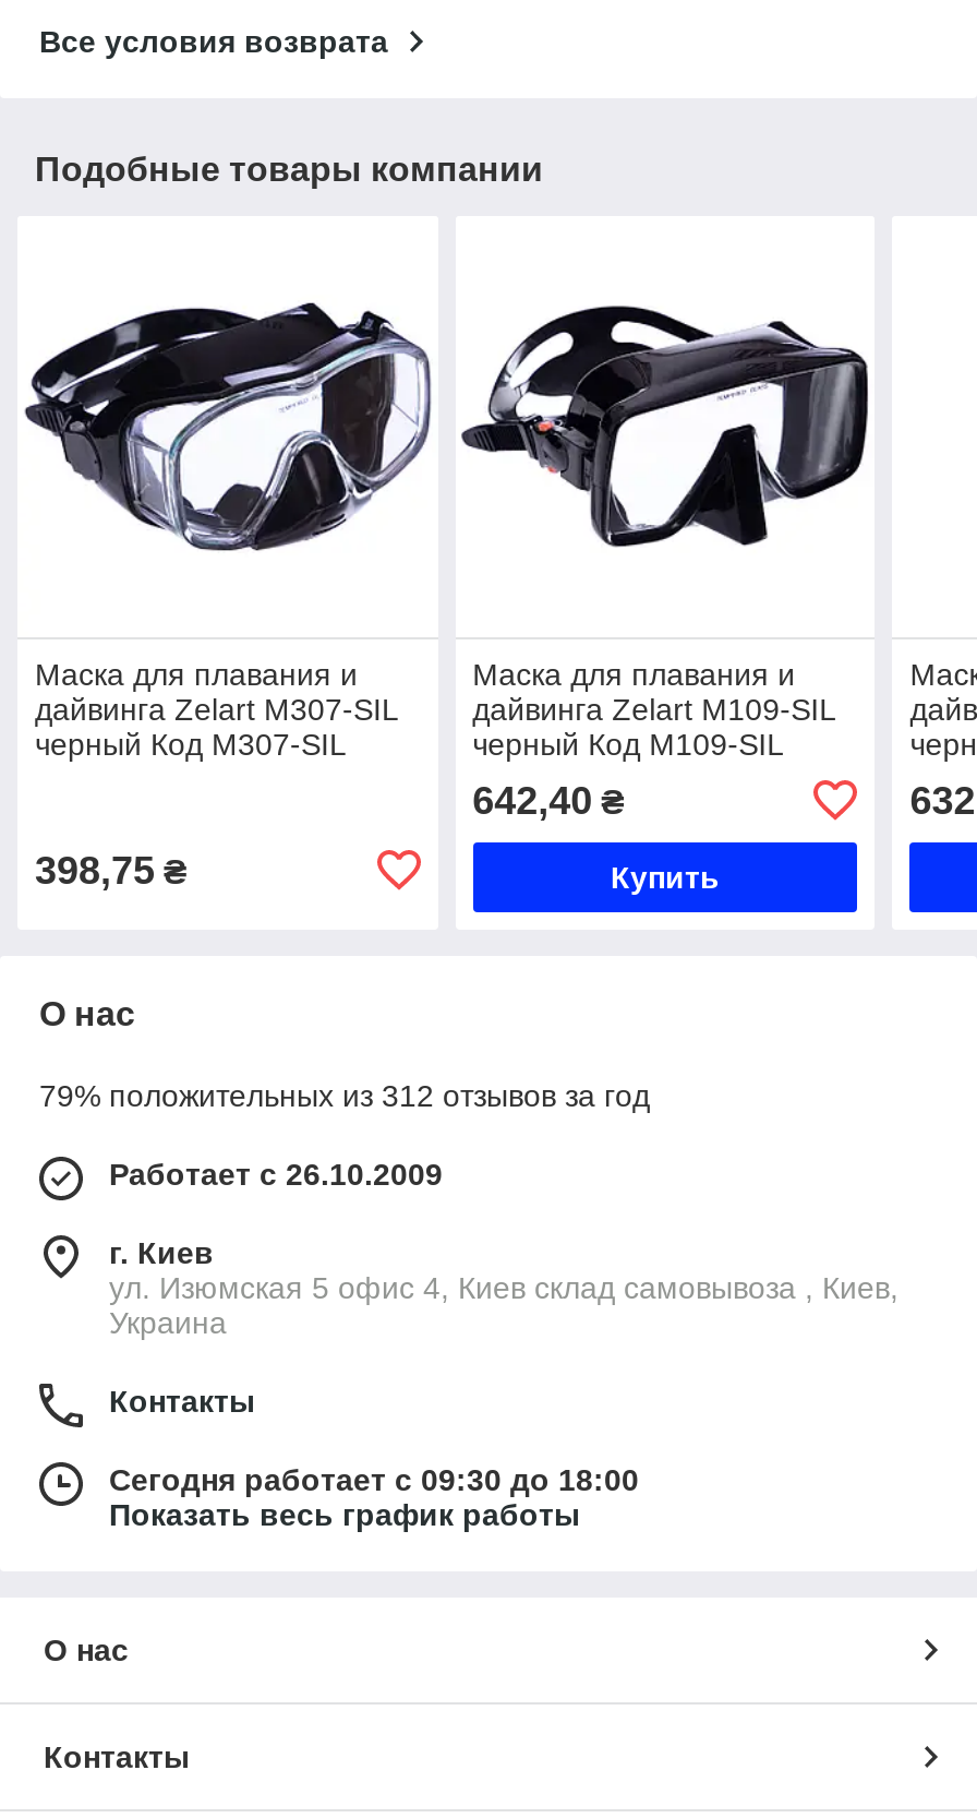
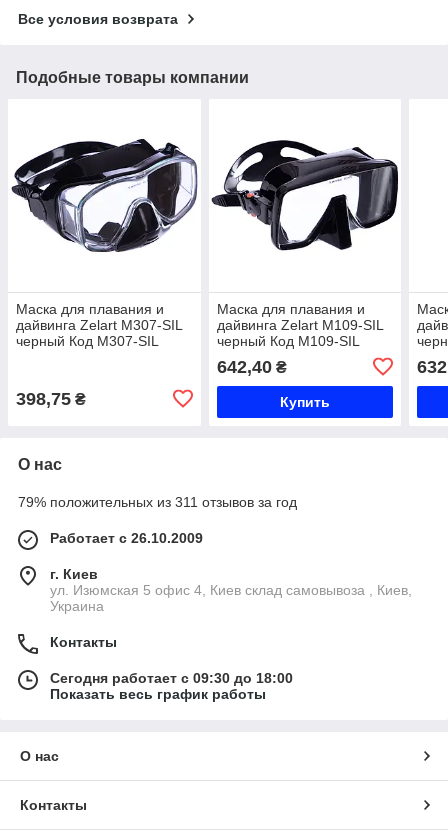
[39,1078,650,1113] 79% положительных из 312 отзывов за год -> [18,494,297,510] 79% положительных из 311 отзывов за год

